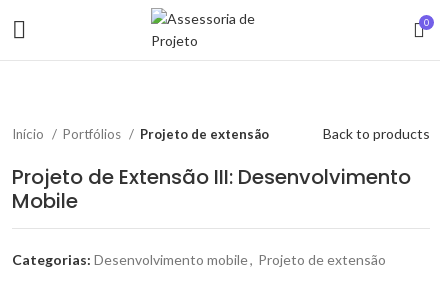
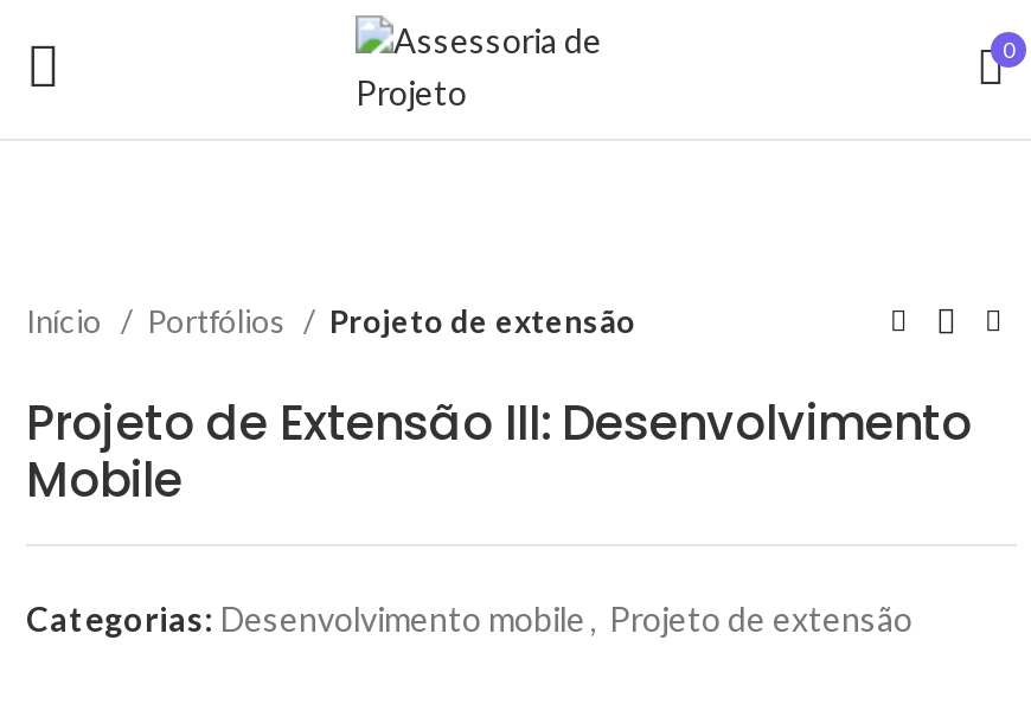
[323,125,430,142] Back to products -> none

